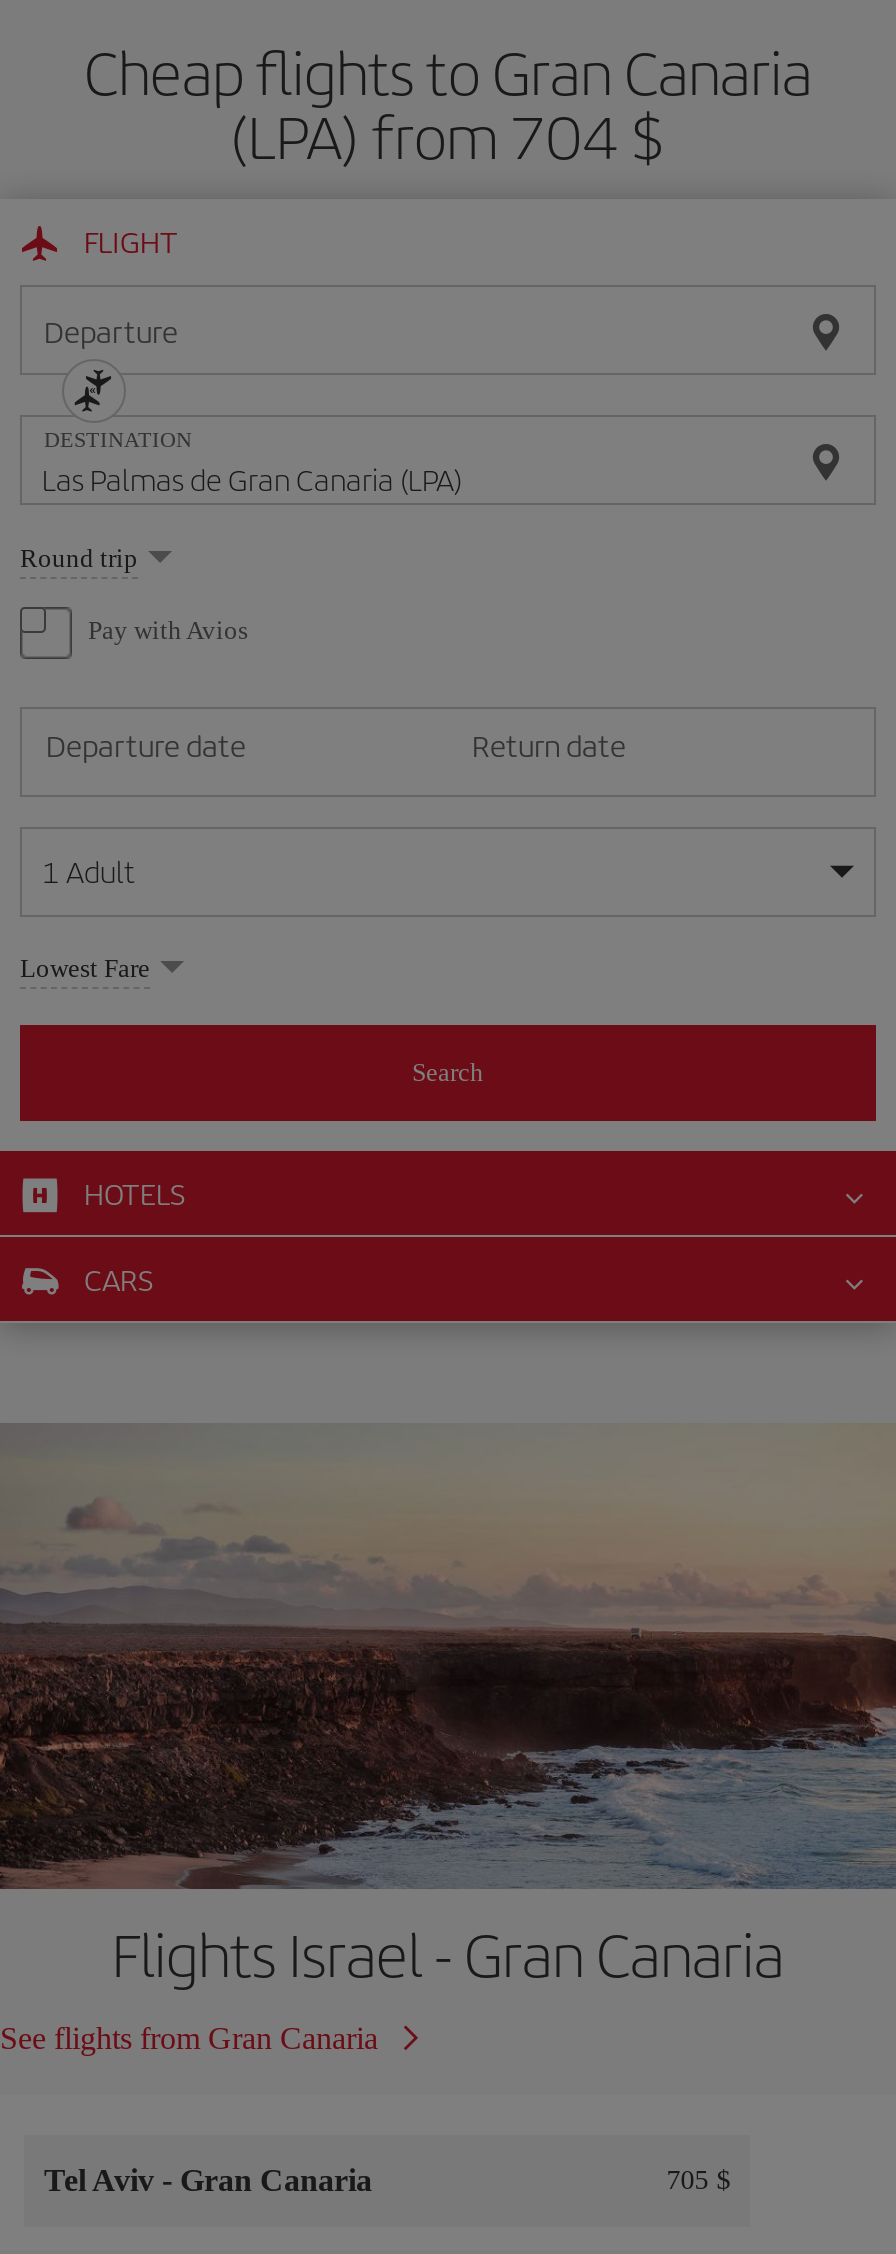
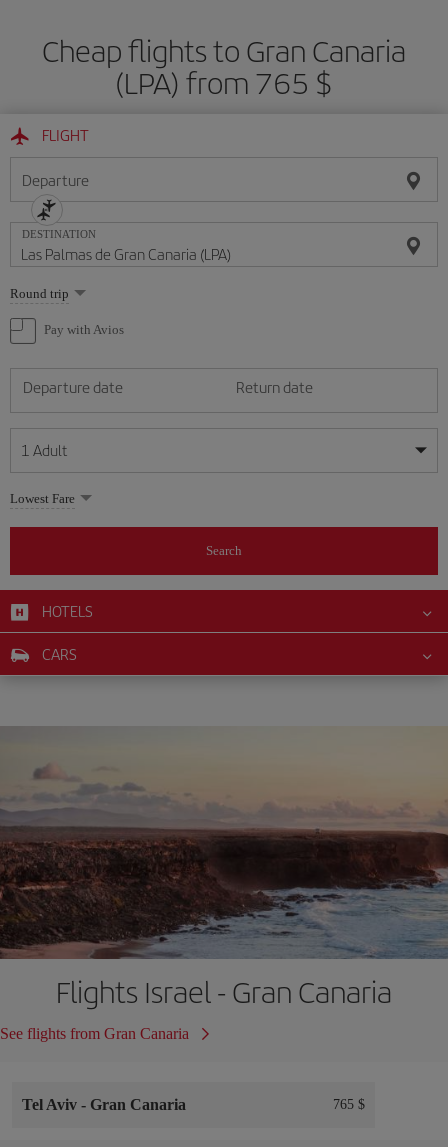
[230,93,666,177] (LPA) from 704 $ -> [115,61,333,103] (LPA) from 765 $
[666,2165,730,2195] 705 $ -> [333,1097,365,1112] 765 $

